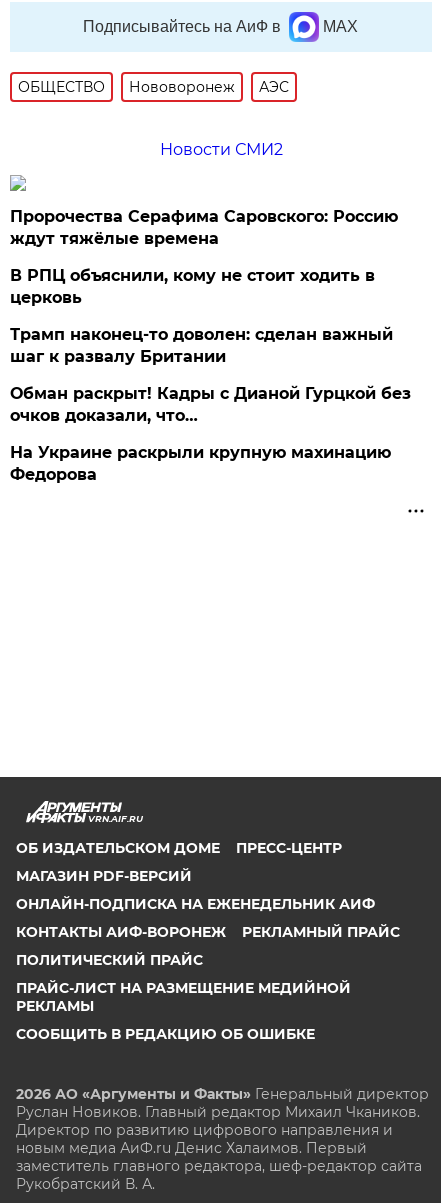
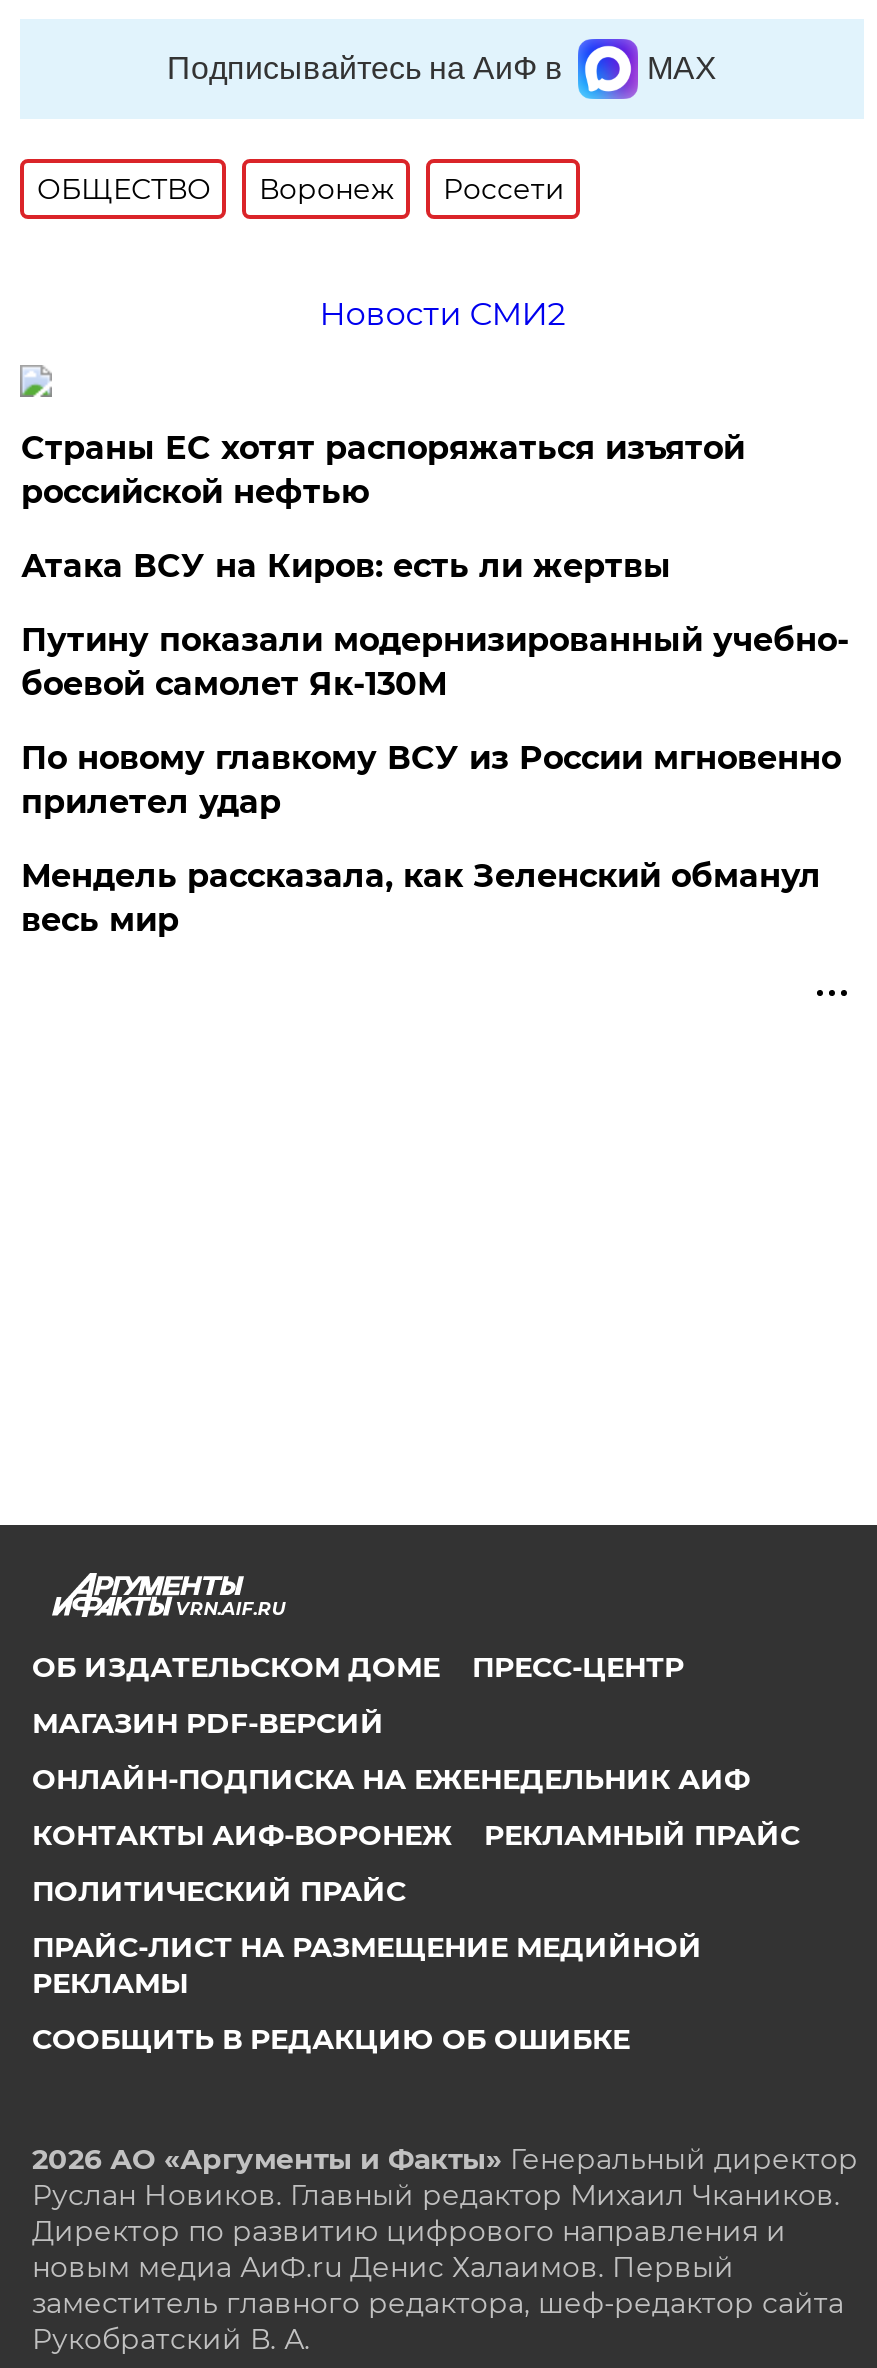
[129,78,289,96] Нововоронеж | АЭС -> [259,171,565,207] Воронеж | Россети
[10,207,398,248] Пророчества Серафима Саровского: Россию | ждут тяжёлые времена -> [21,429,745,511] Страны ЕС хотят распоряжаться изъятой | российской нефтью
[10,266,375,307] В РПЦ объяснили, кому не стоит ходить в | церковь -> [21,547,671,585] Атака ВСУ на Киров: есть ли жертвы
[10,325,393,366] Трамп наконец-то доволен: сделан важный | шаг к развалу Британии -> [21,621,849,703] Путину показали модернизированный учебно- | боевой самолет Як-130М
[10,384,411,425] Обман раскрыт! Кадры с Дианой Гурцкой без | очков доказали, что… -> [21,739,841,821] По новому главкому ВСУ из России мгновенно | прилетел удар
[10,443,391,484] На Украине раскрыли крупную махинацию | Федорова -> [21,857,821,939] Мендель рассказала, как Зеленский обманул | весь мир

